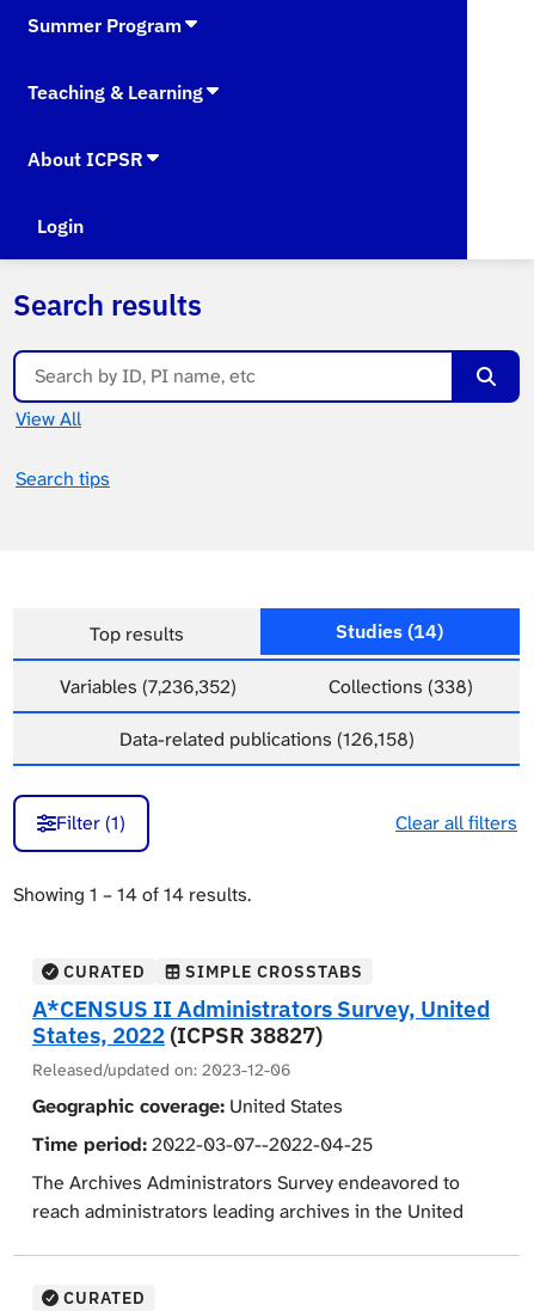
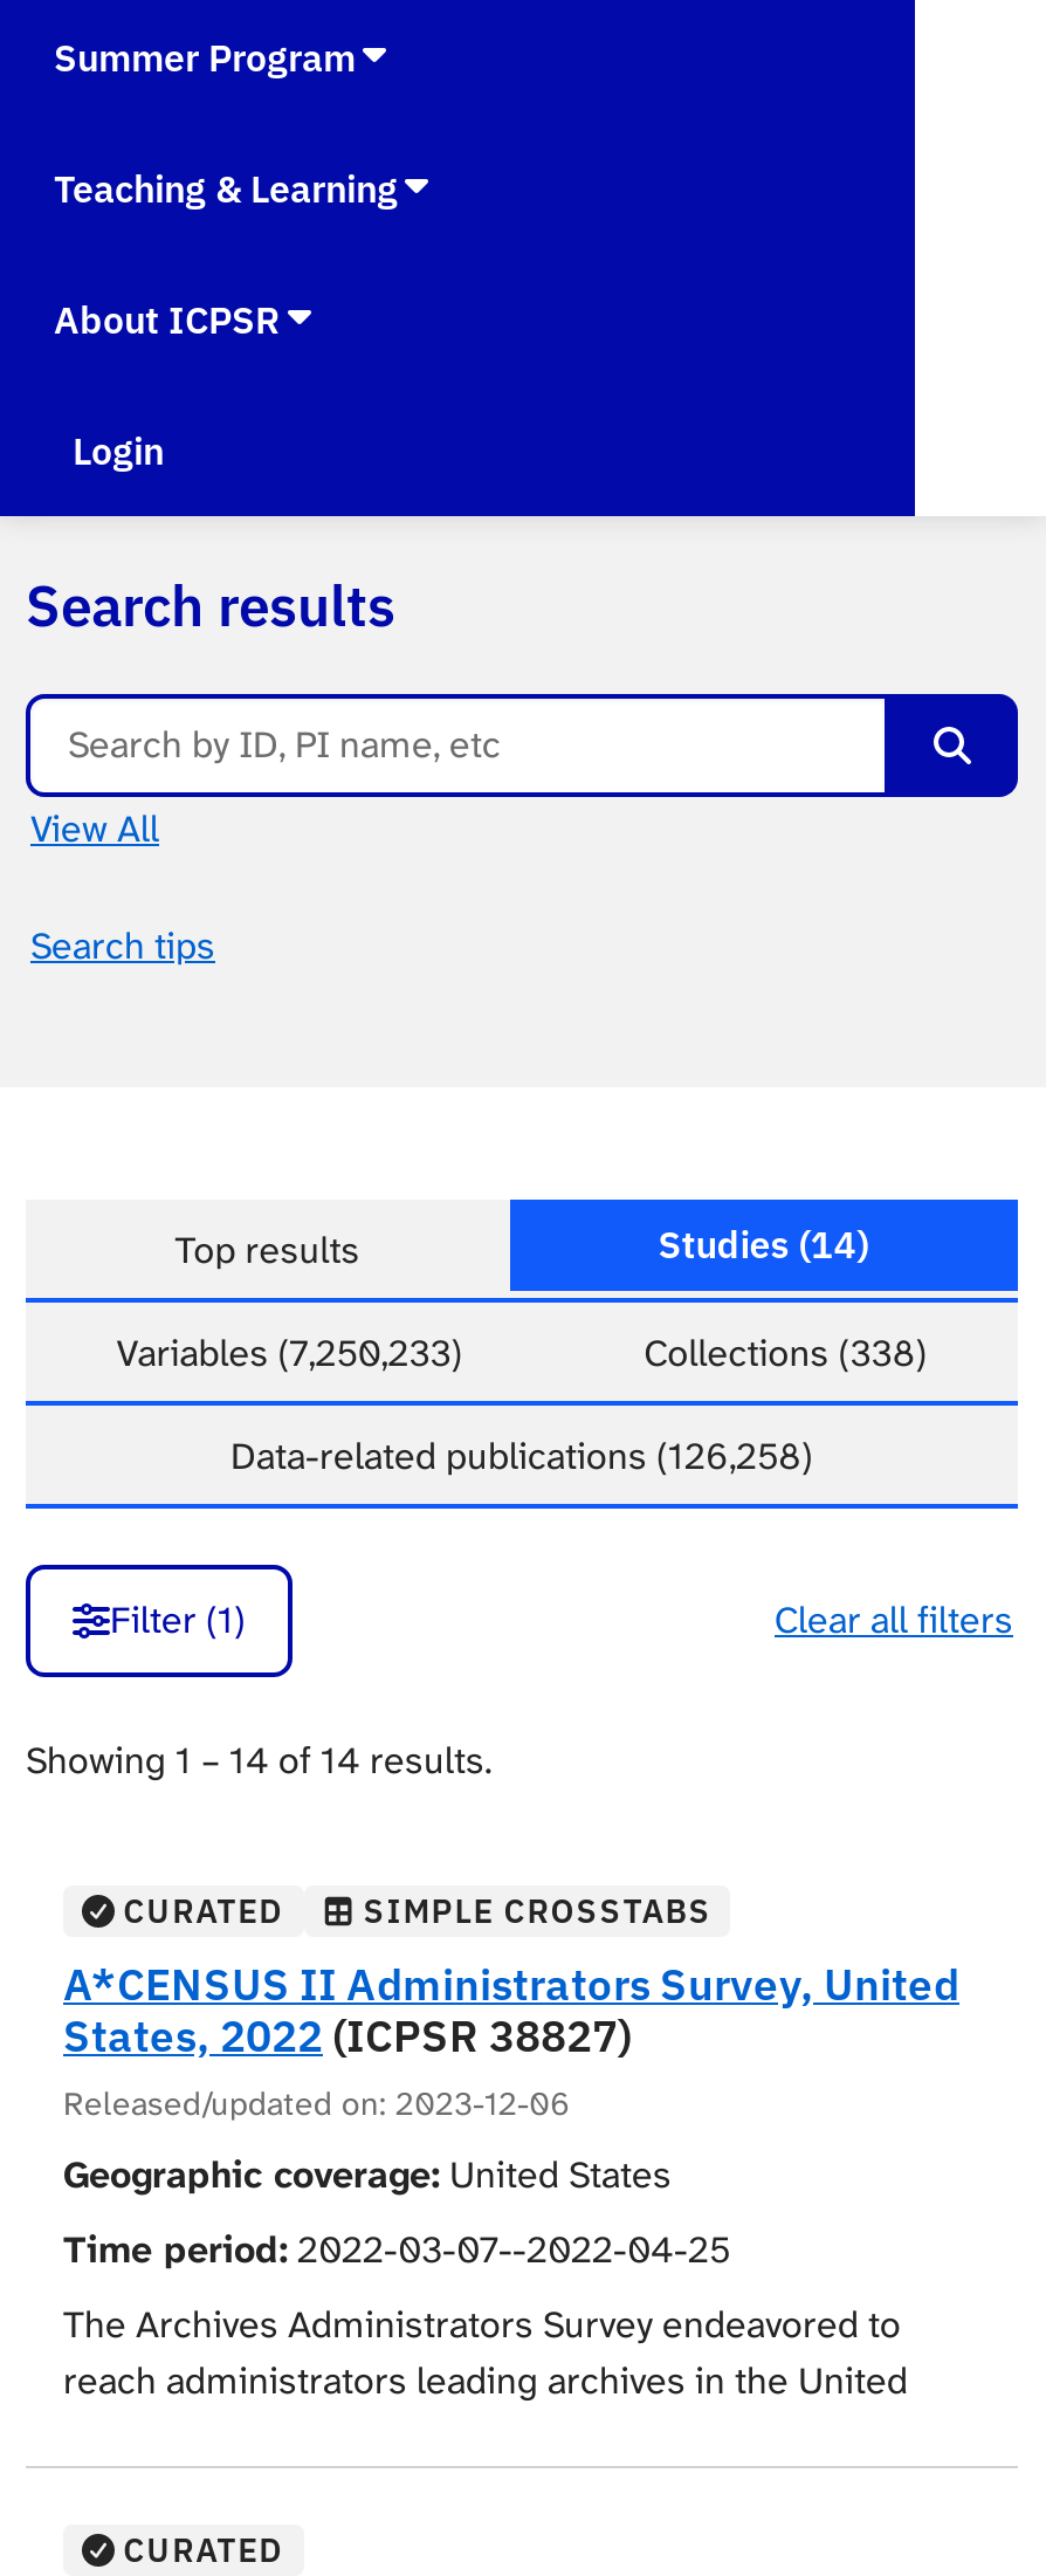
[59,674,236,699] Variables (7,236,352) -> [117,1328,463,1378] Variables (7,250,233)
[119,727,414,752] Data-related publications (126,158) -> [230,1431,813,1481] Data-related publications (126,258)

